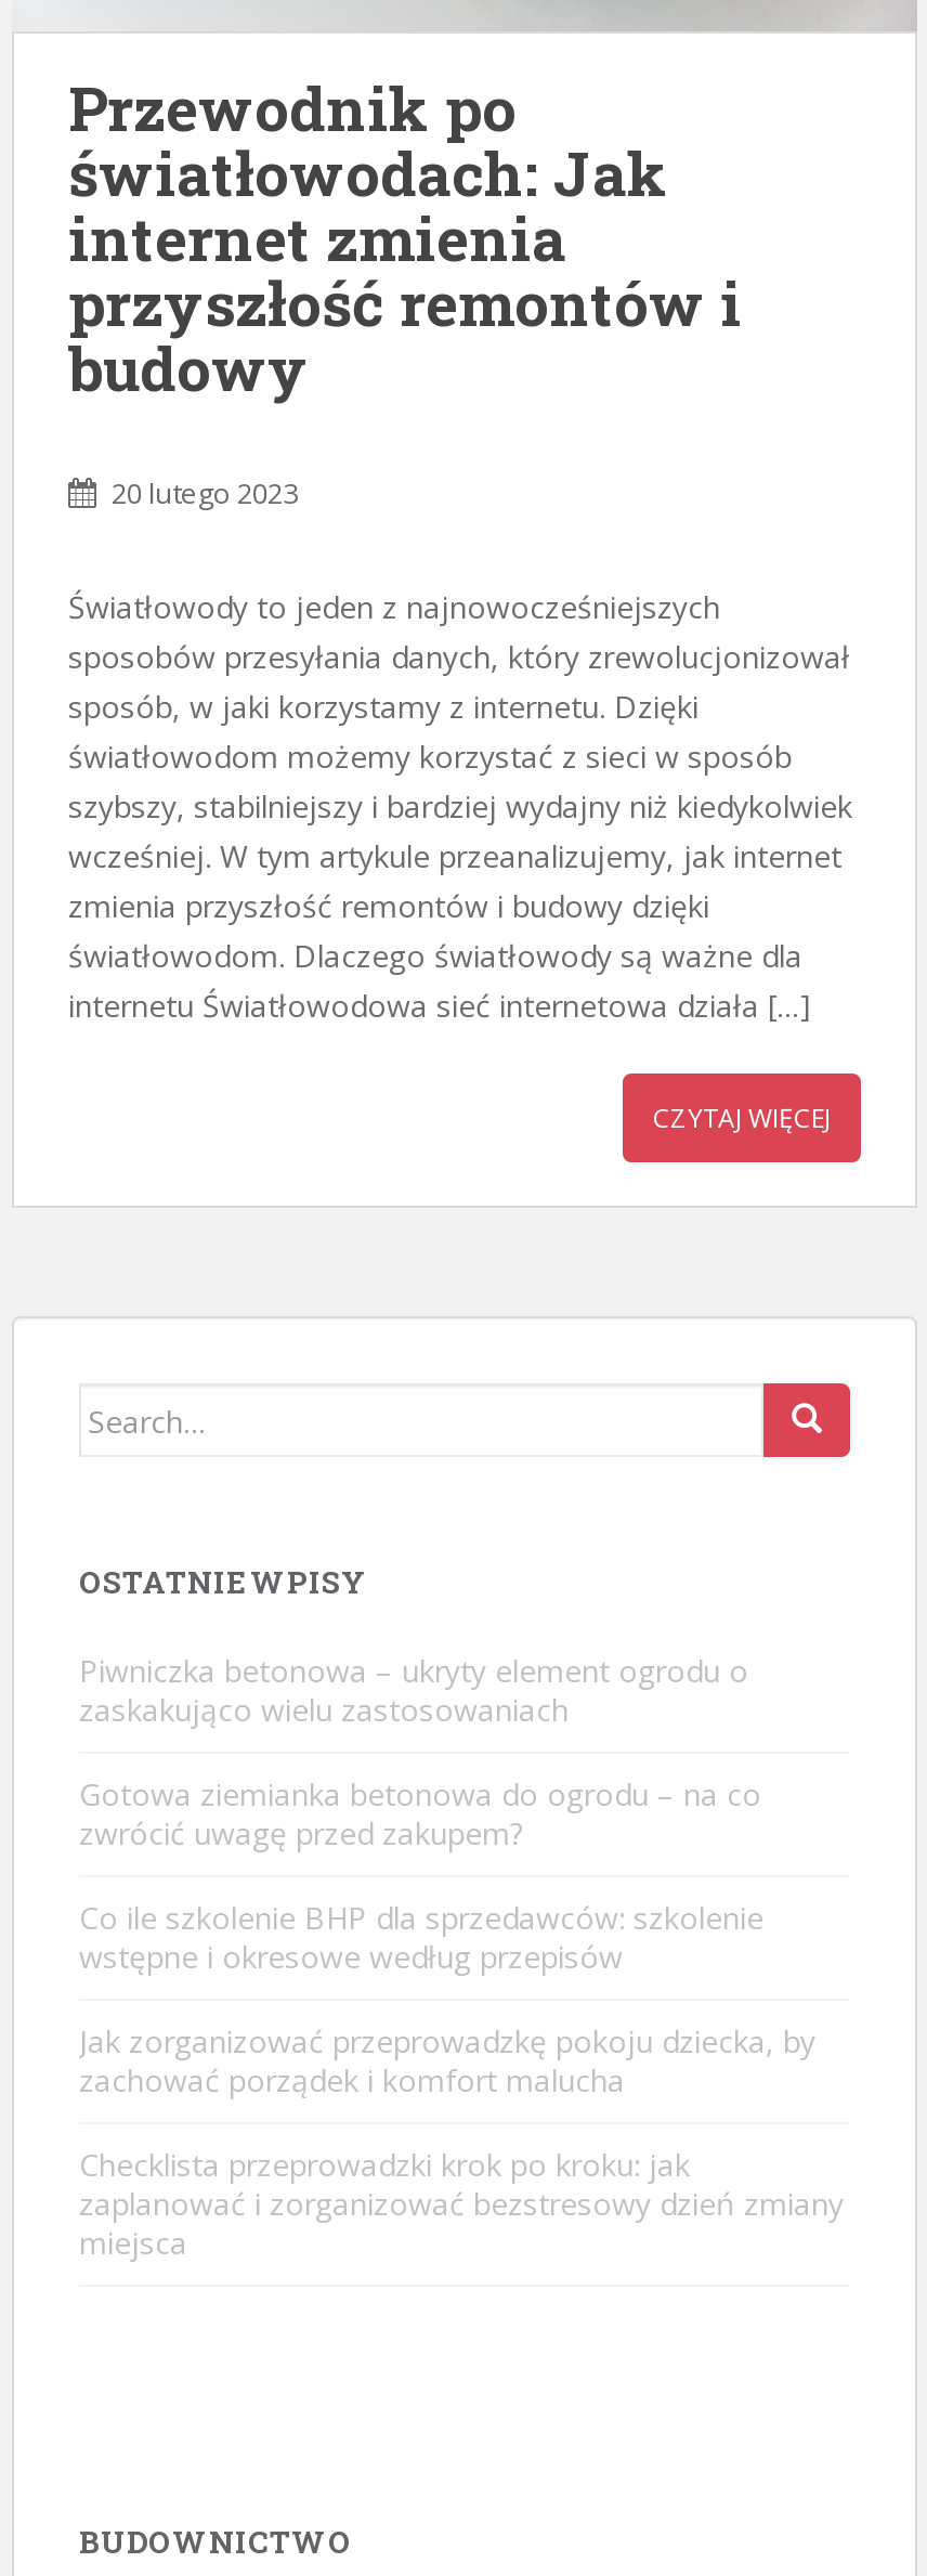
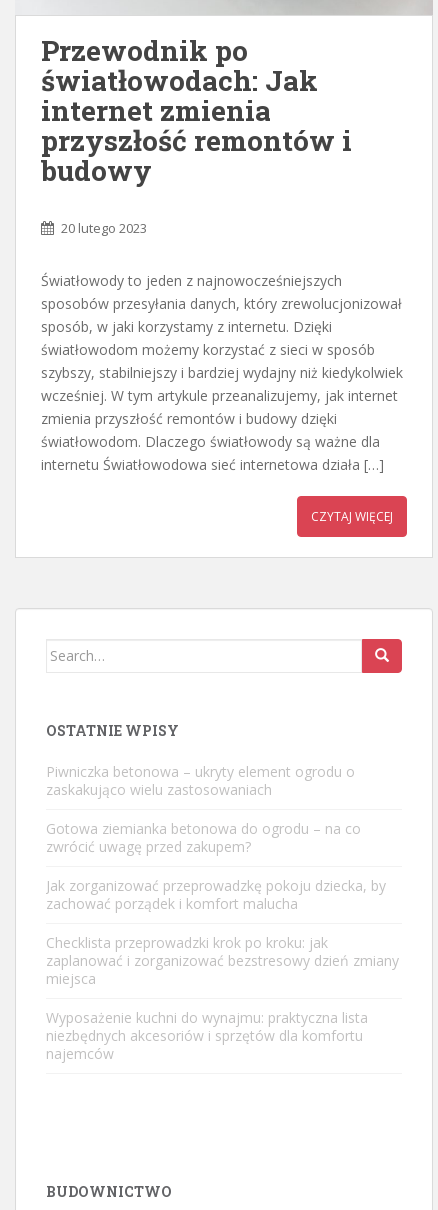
[79,1897,763,1977] Co ile szkolenie BHP dla sprzedawców: szkolenie | wstępne i okresowe według przepisów -> none
moved [79,2020,844,2263] -> [46,875,399,987]: Jak zorganizować przeprowadzkę pokoju dziecka, by | zachować porządek i komfort malucha | Checklista przeprowadzki krok po kroku: jak | zaplanować i zorganizować bezstresowy dzień zmiany | miejsca
none -> [46,1007,368,1062] Wyposażenie kuchni do wynajmu: praktyczna lista | niezbędnych akcesoriów i sprzętów dla komfortu | najemców

